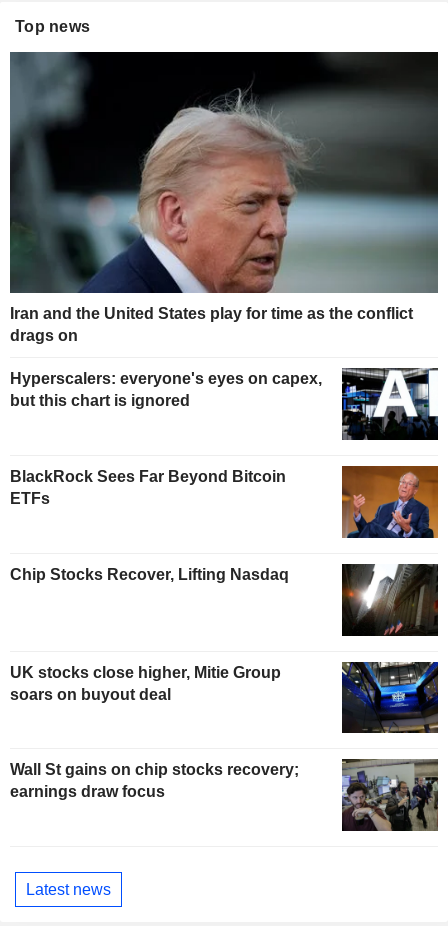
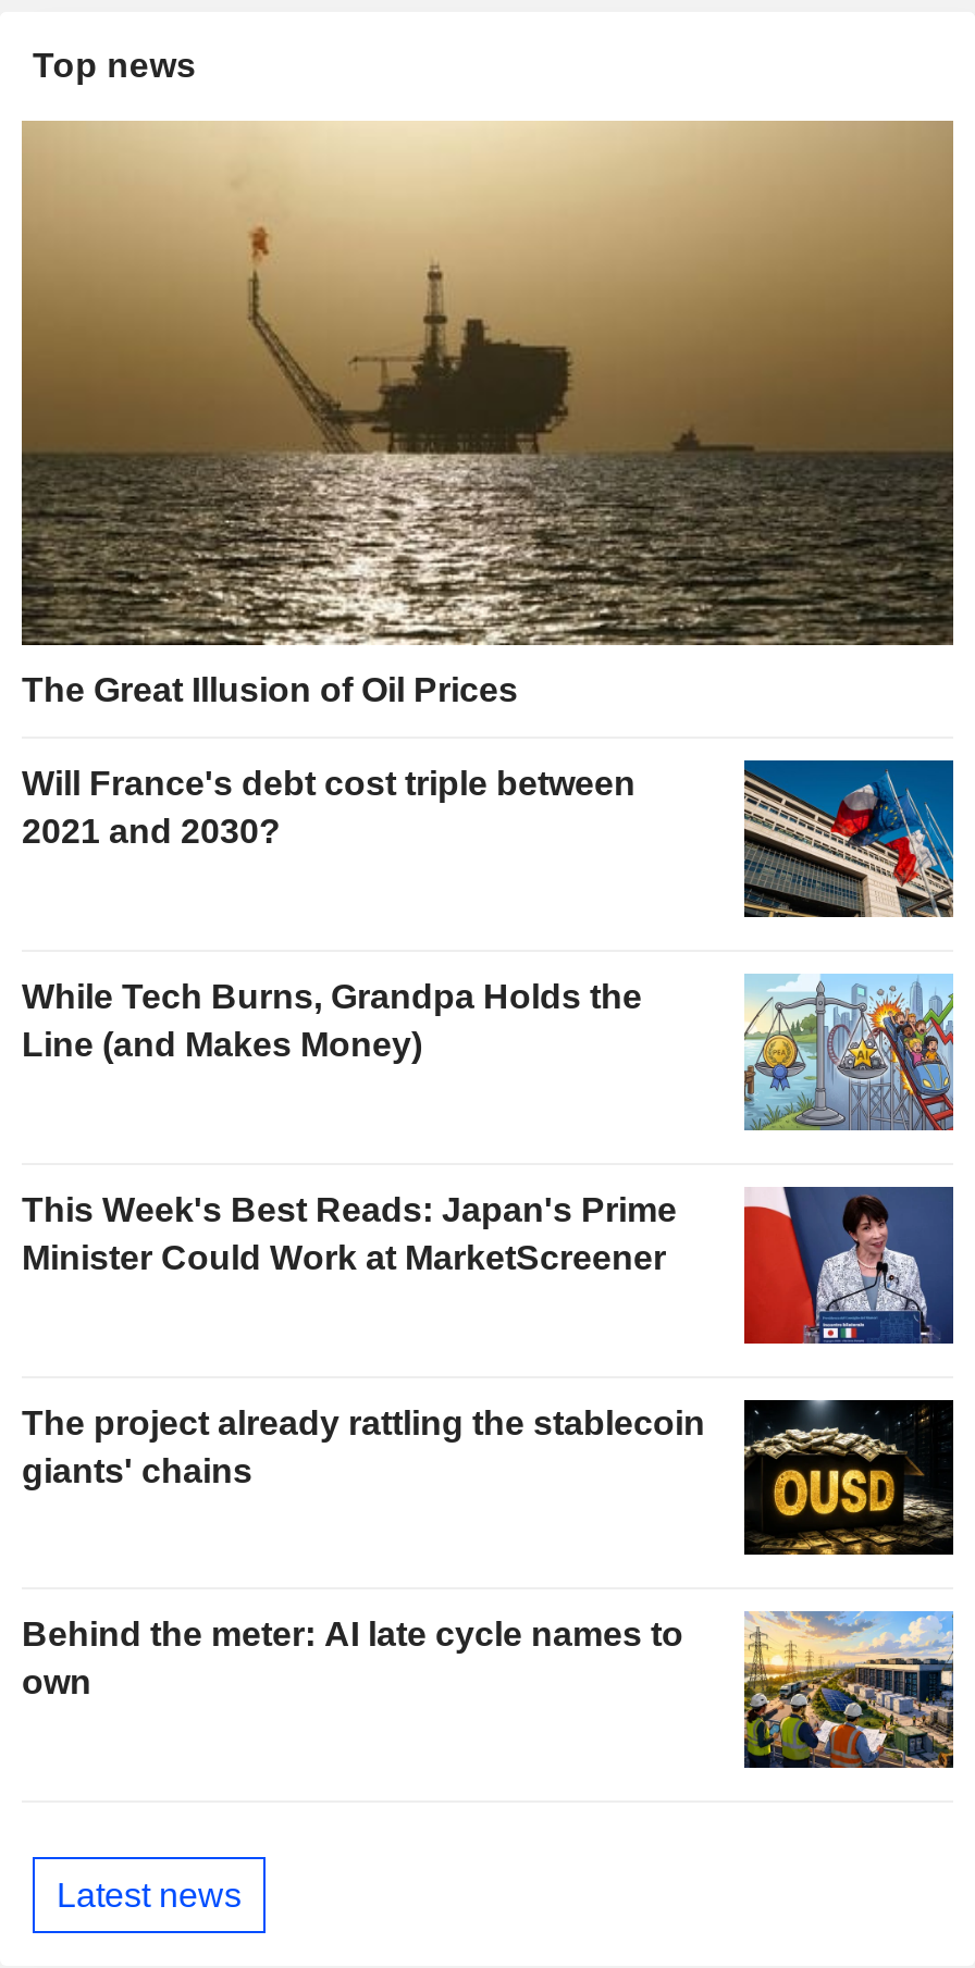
[9,51,439,344] [image] | Iran and the United States play for time as the conflict | drags on -> [20,119,955,709] [image] | The Great Illusion of Oil Prices
[10,370,322,409] Hyperscalers: everyone's eyes on capex, | but this chart is ignored -> [22,765,635,850] Will France's debt cost triple between | 2021 and 2030?
[342,367,439,441] [image] -> [742,758,955,919] [image]
[10,468,286,507] BlackRock Sees Far Beyond Bitcoin | ETFs -> [22,978,642,1063] While Tech Burns, Grandpa Holds the | Line (and Makes Money)
[341,465,439,539] [image] -> [742,974,955,1132] [image]
[10,566,289,583] Chip Stocks Recover, Lifting Nasdaq -> [22,1191,677,1276] This Week's Best Reads: Japan's Prime | Minister Could Work at MarketScreener
[341,563,439,637] [image] -> [742,1185,955,1346] [image]
[10,664,281,703] UK stocks close higher, Mitie Group | soars on buyout deal -> [22,1404,705,1488] The project already rattling the stablecoin | giants' chains
[341,661,439,734] [image] -> [742,1398,955,1557] [image]
[10,761,299,800] Wall St gains on chip stocks recovery; | earnings draw focus -> [22,1616,683,1701] Behind the meter: AI late cycle names to | own
[341,758,438,831] [image] -> [744,1609,955,1770] [image]

